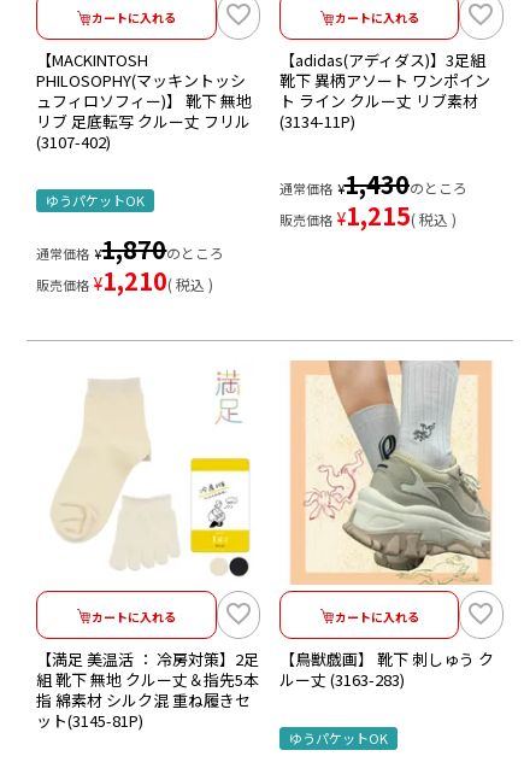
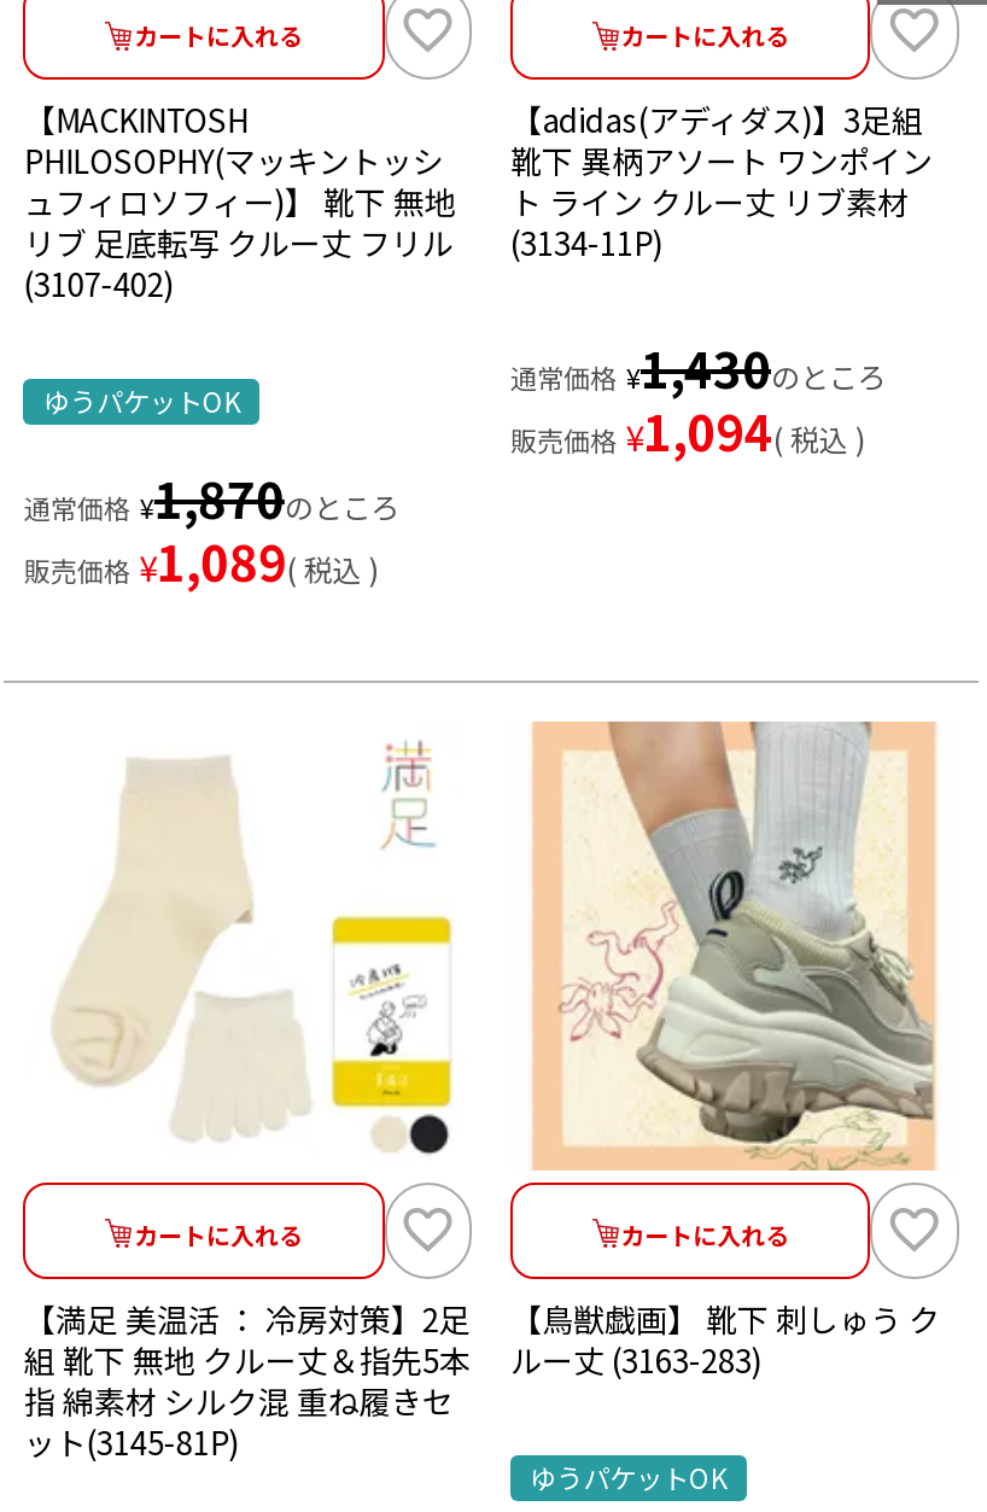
[279,198,448,233] 販売価格 ¥1,215 税込 -> [510,397,848,467] 販売価格 ¥1,094 税込
[37,263,205,298] 販売価格 ¥1,210 税込 -> [24,527,362,597] 販売価格 ¥1,089 税込

